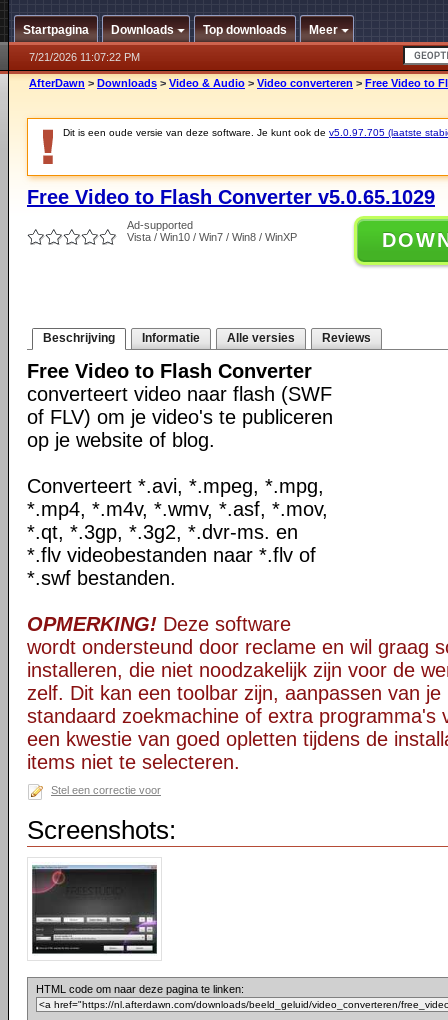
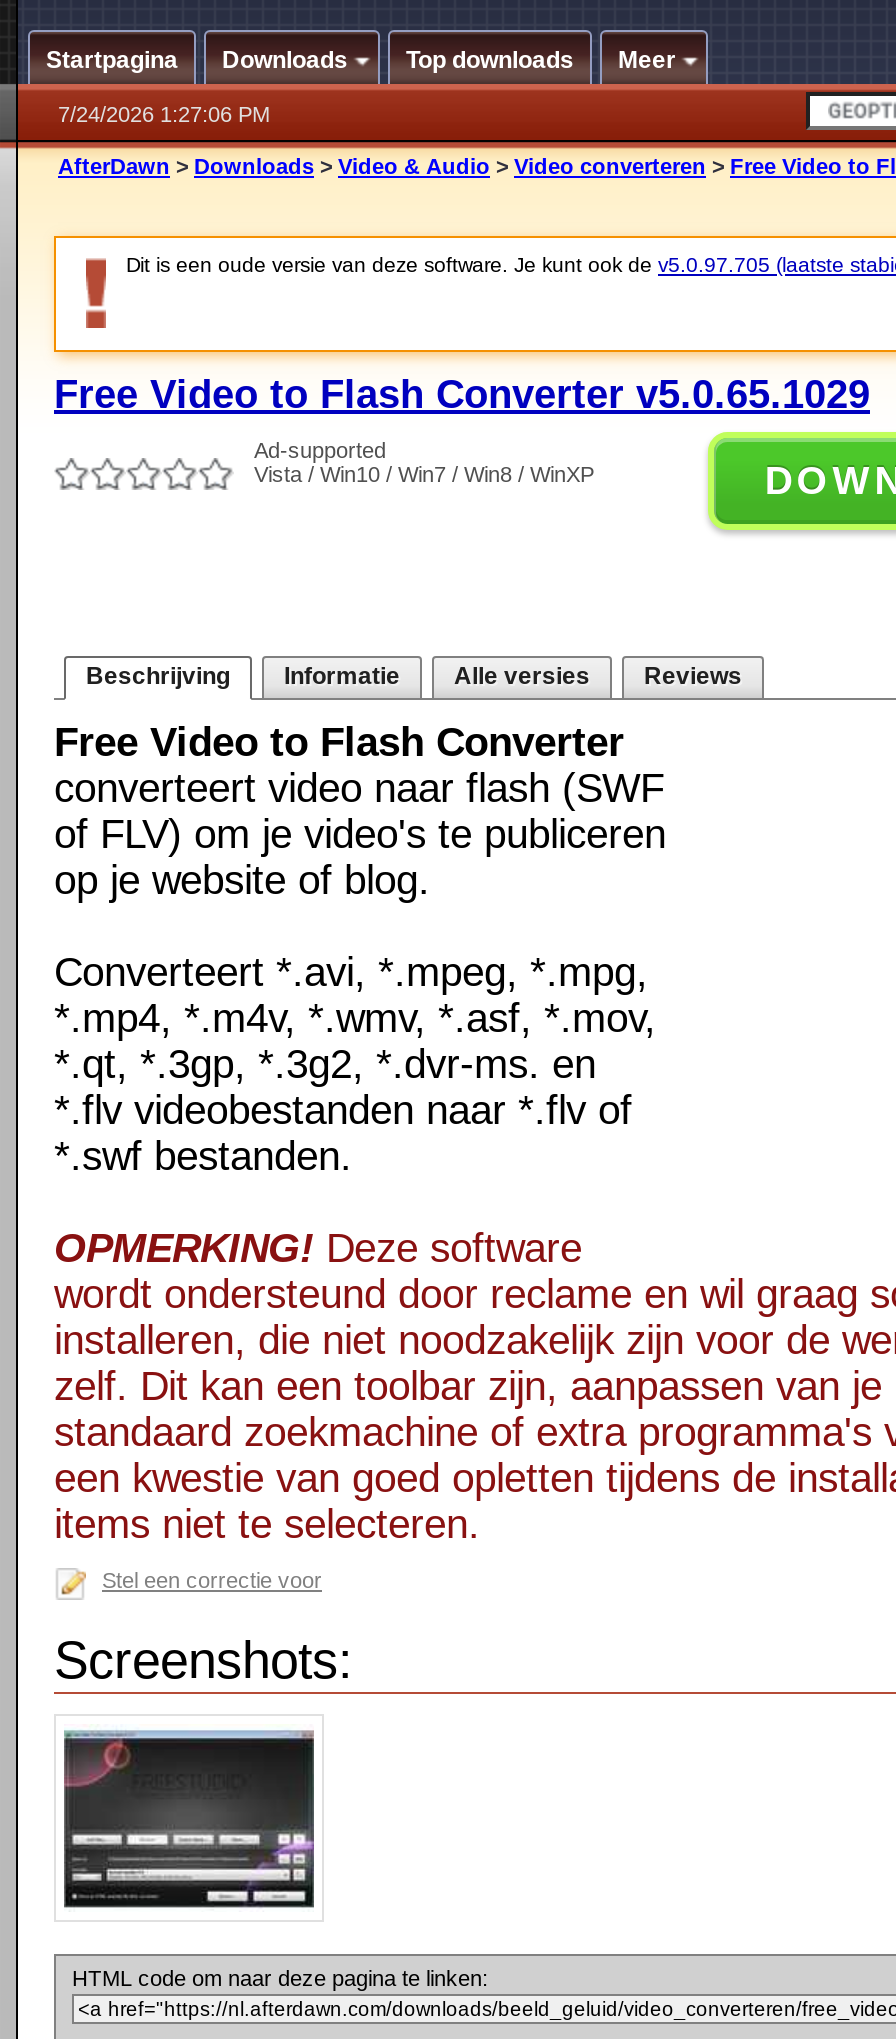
[29,51,140,63] 7/21/2026 11:07:22 PM -> [58,102,270,126] 7/24/2026 1:27:06 PM

